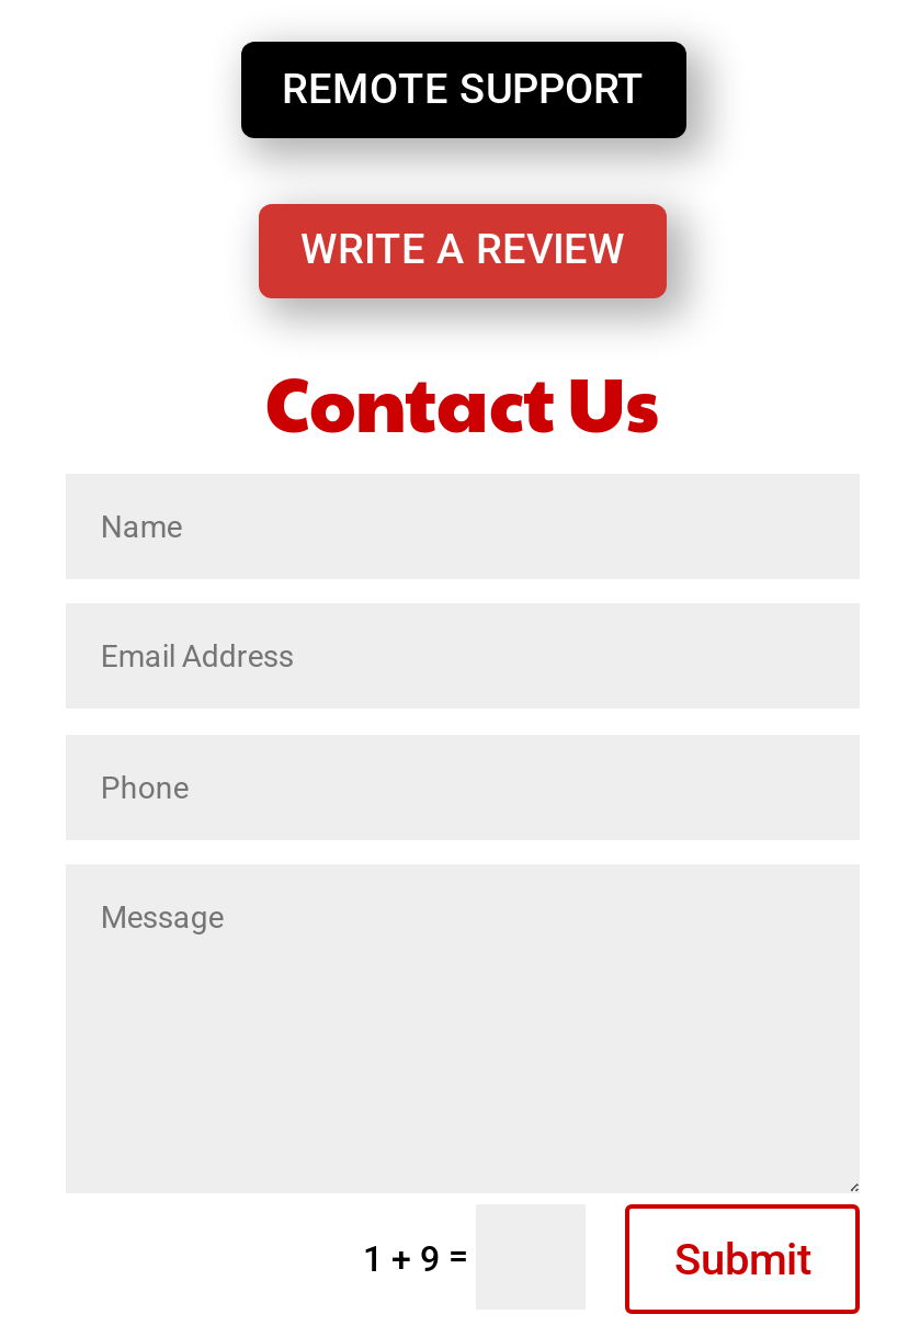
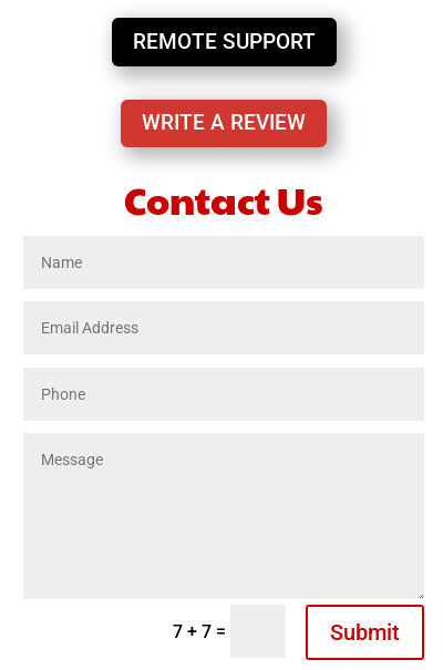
[363,1236,477,1280] 1 + 9 = -> [173,620,231,643] 7 + 7 =

